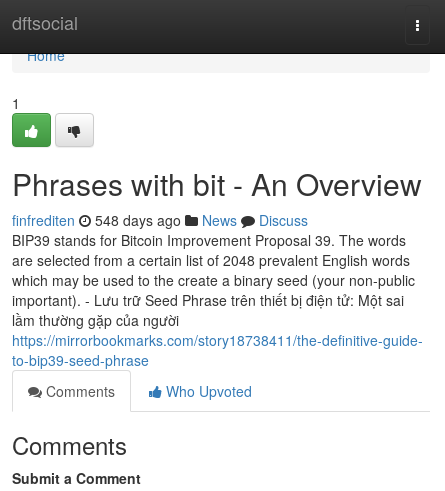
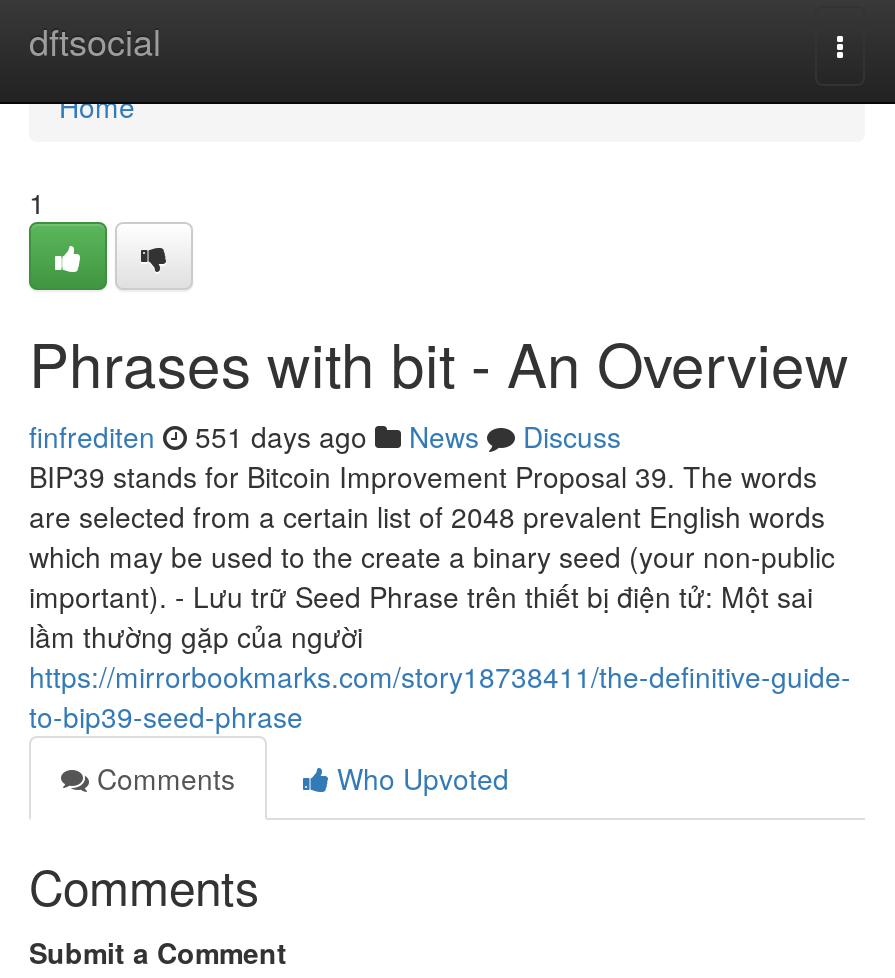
[12,210,308,230] finfrediten 548 days ago News Discuss -> [29,416,621,456] finfrediten 551 days ago News Discuss

